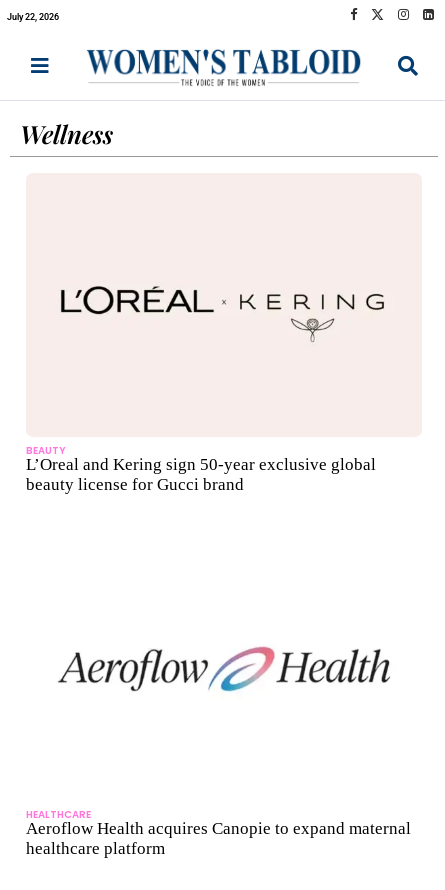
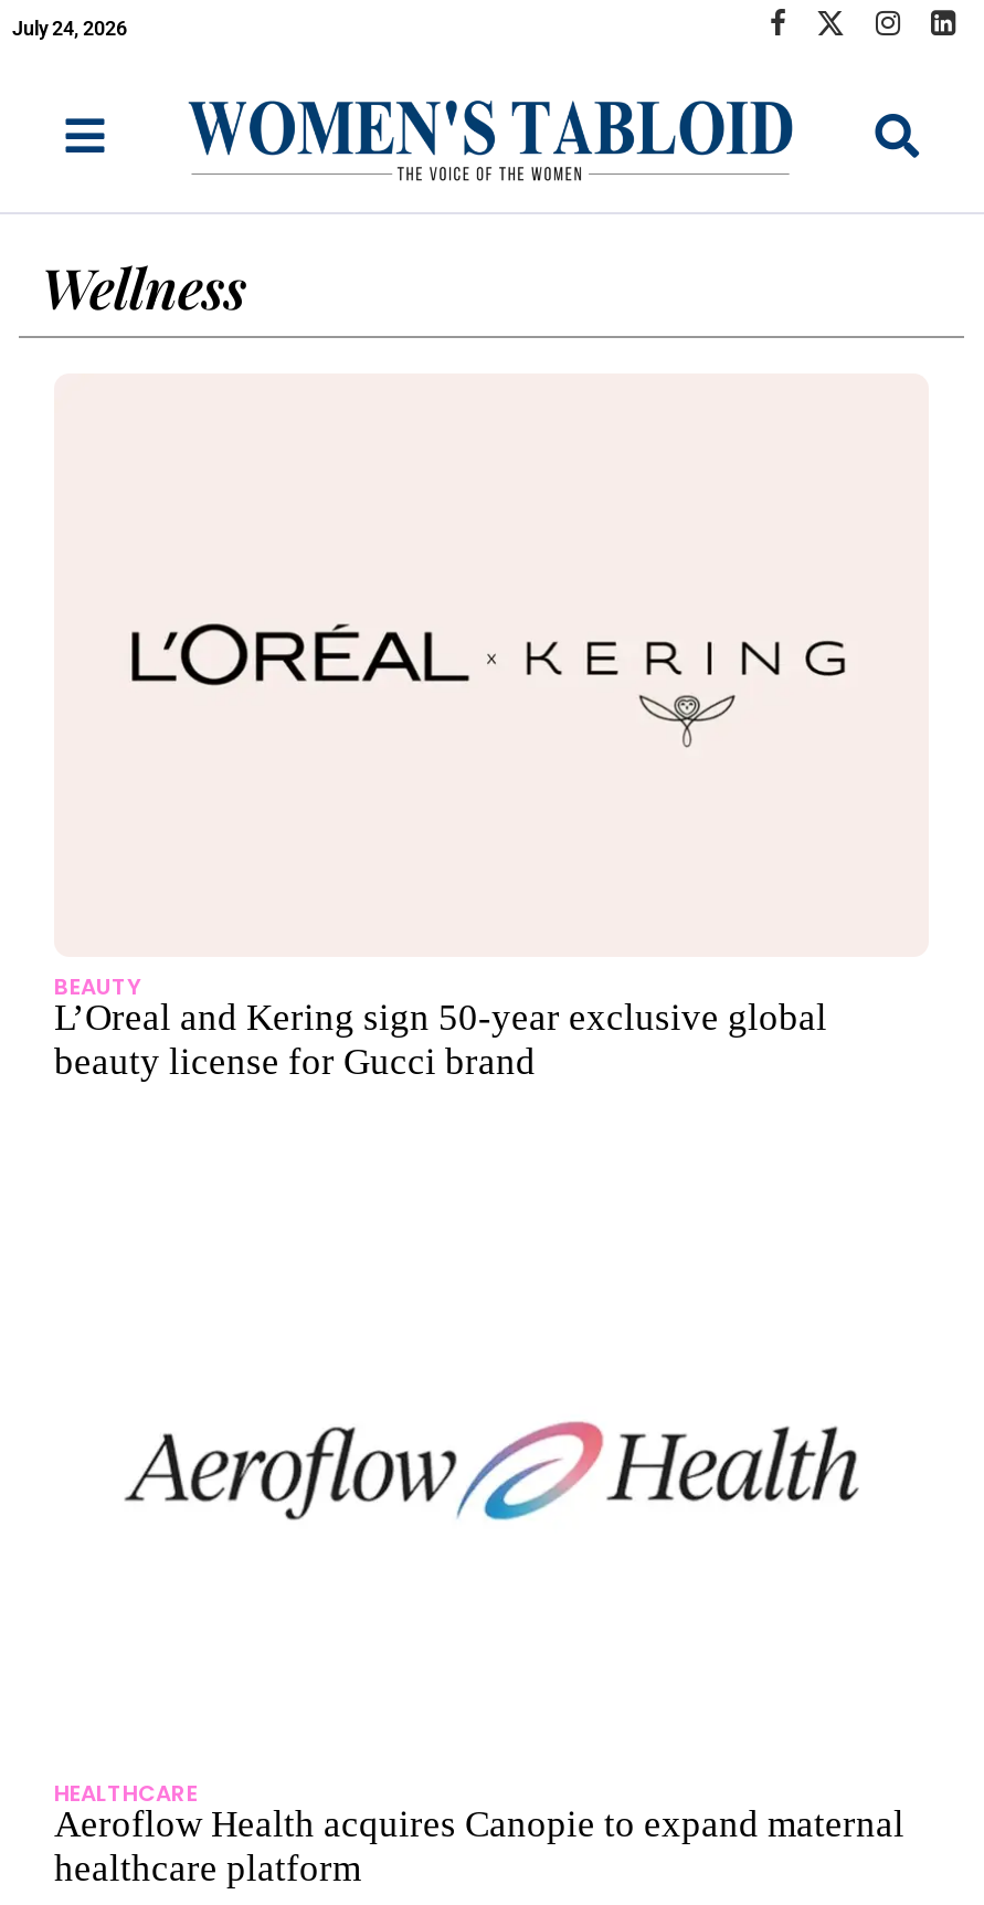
[7,11,59,21] July 22, 2026 -> [12,17,127,39] July 24, 2026

